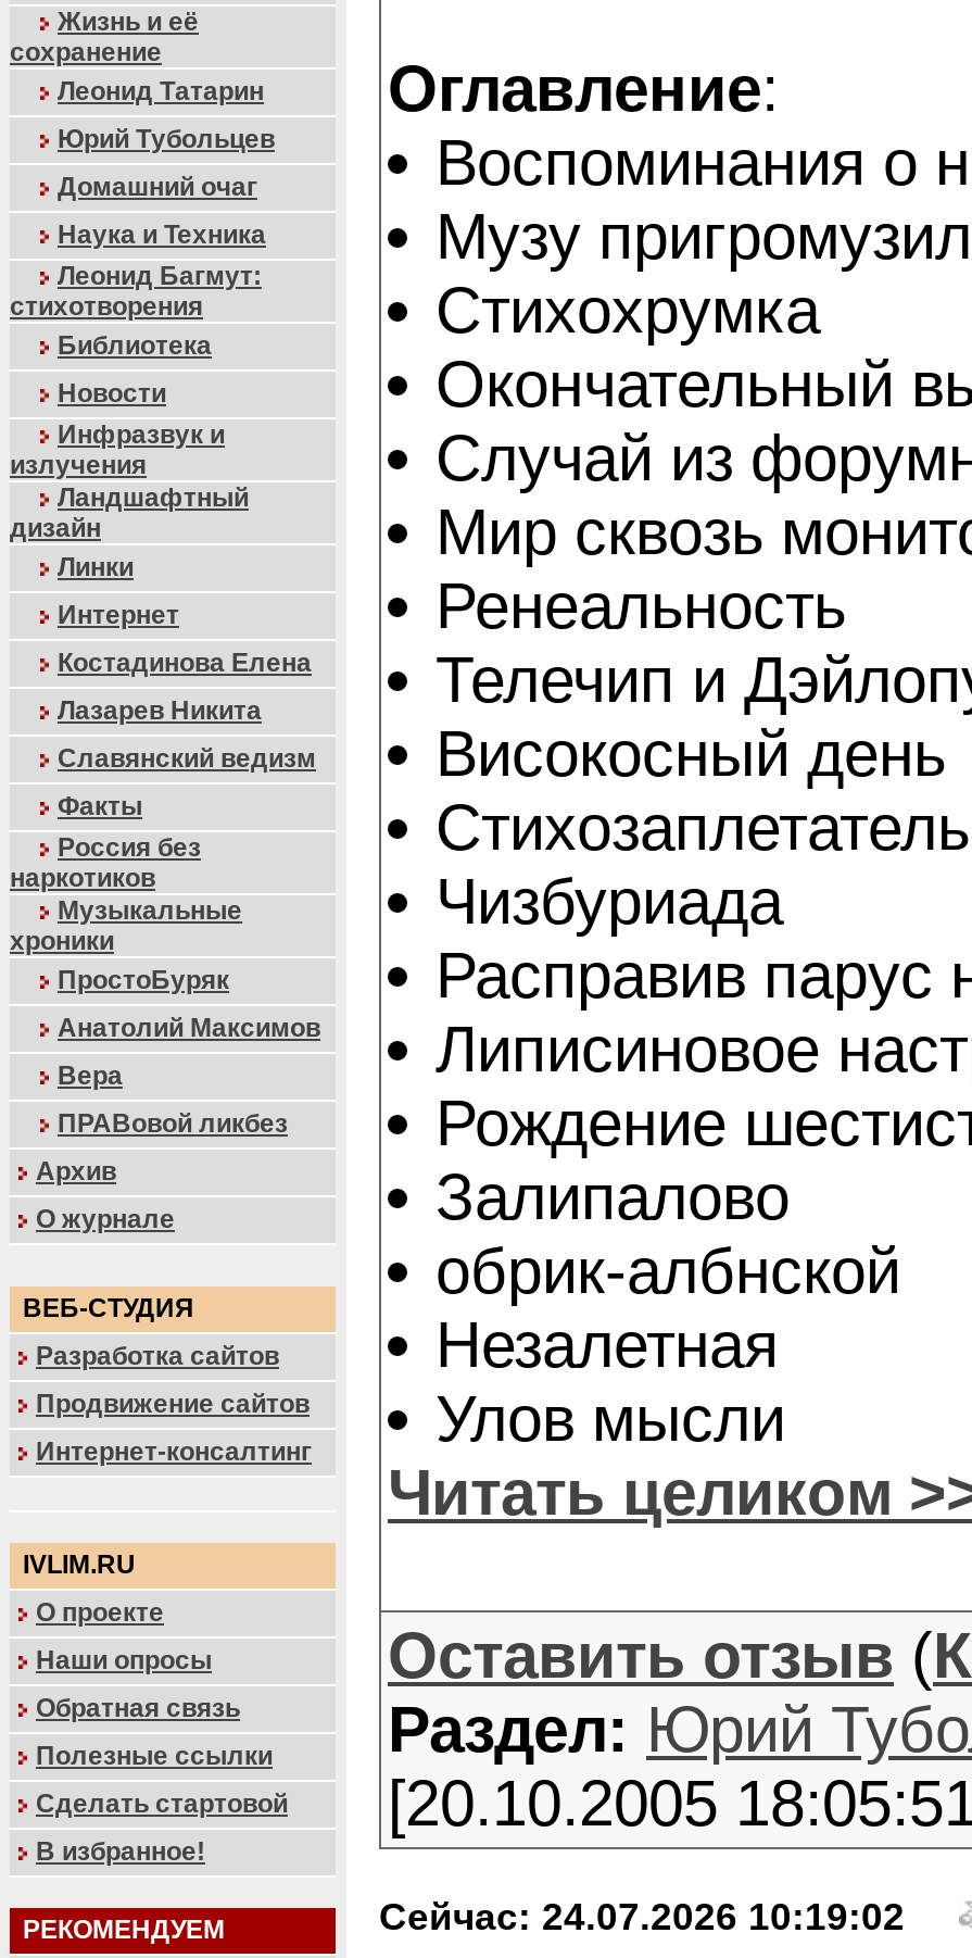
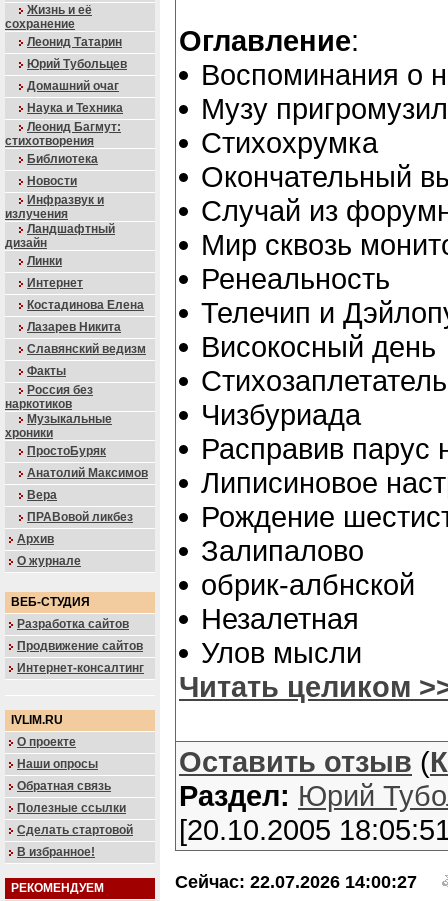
[379,1895,905,1938] Сейчас: 24.07.2026 10:19:02 -> [175,872,417,892] Сейчас: 22.07.2026 14:00:27

